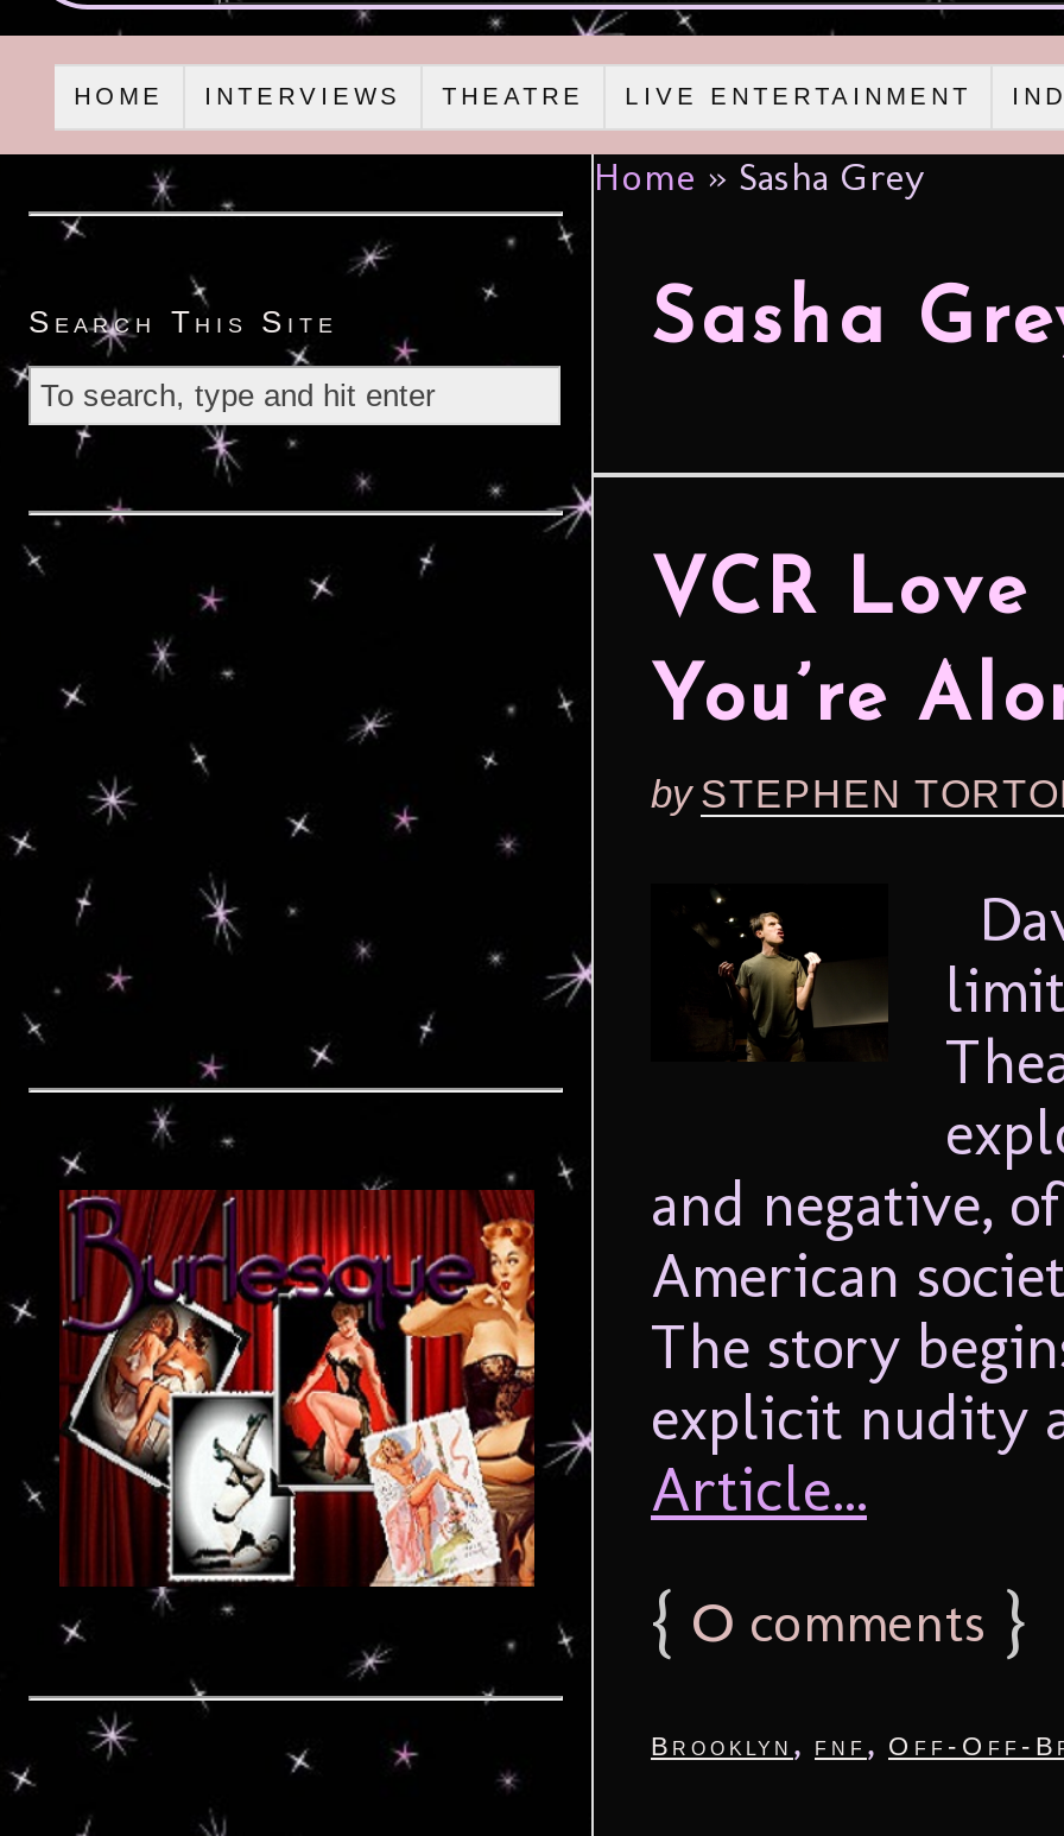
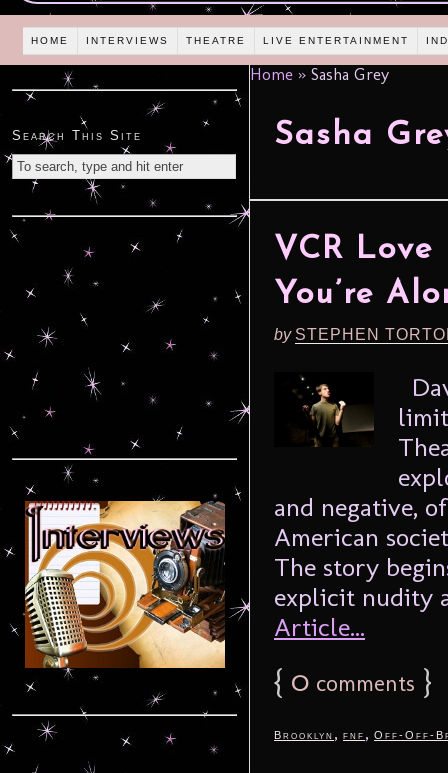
[59,1190,537,1589] [image] -> [24,500,226,669] [image]

